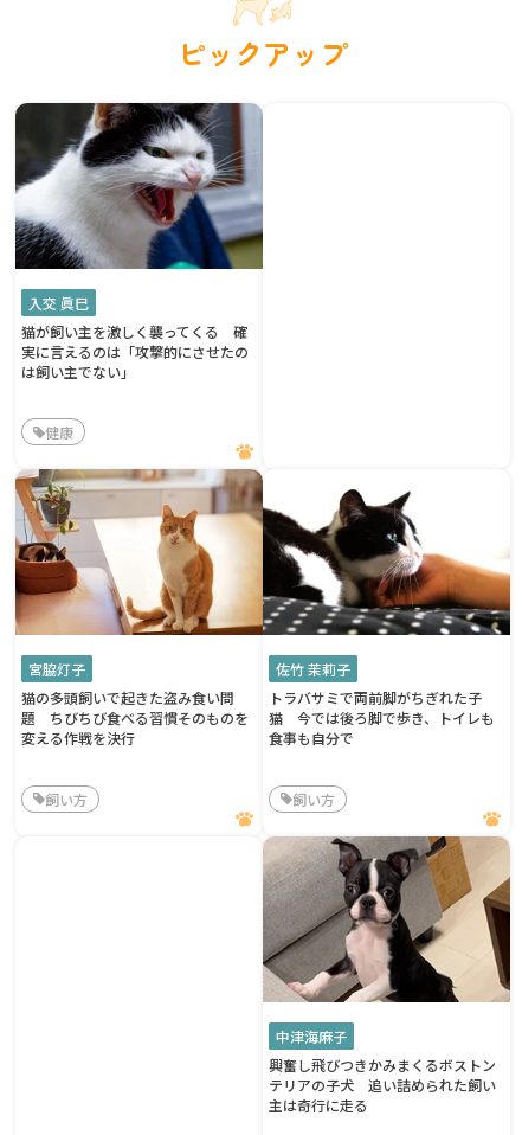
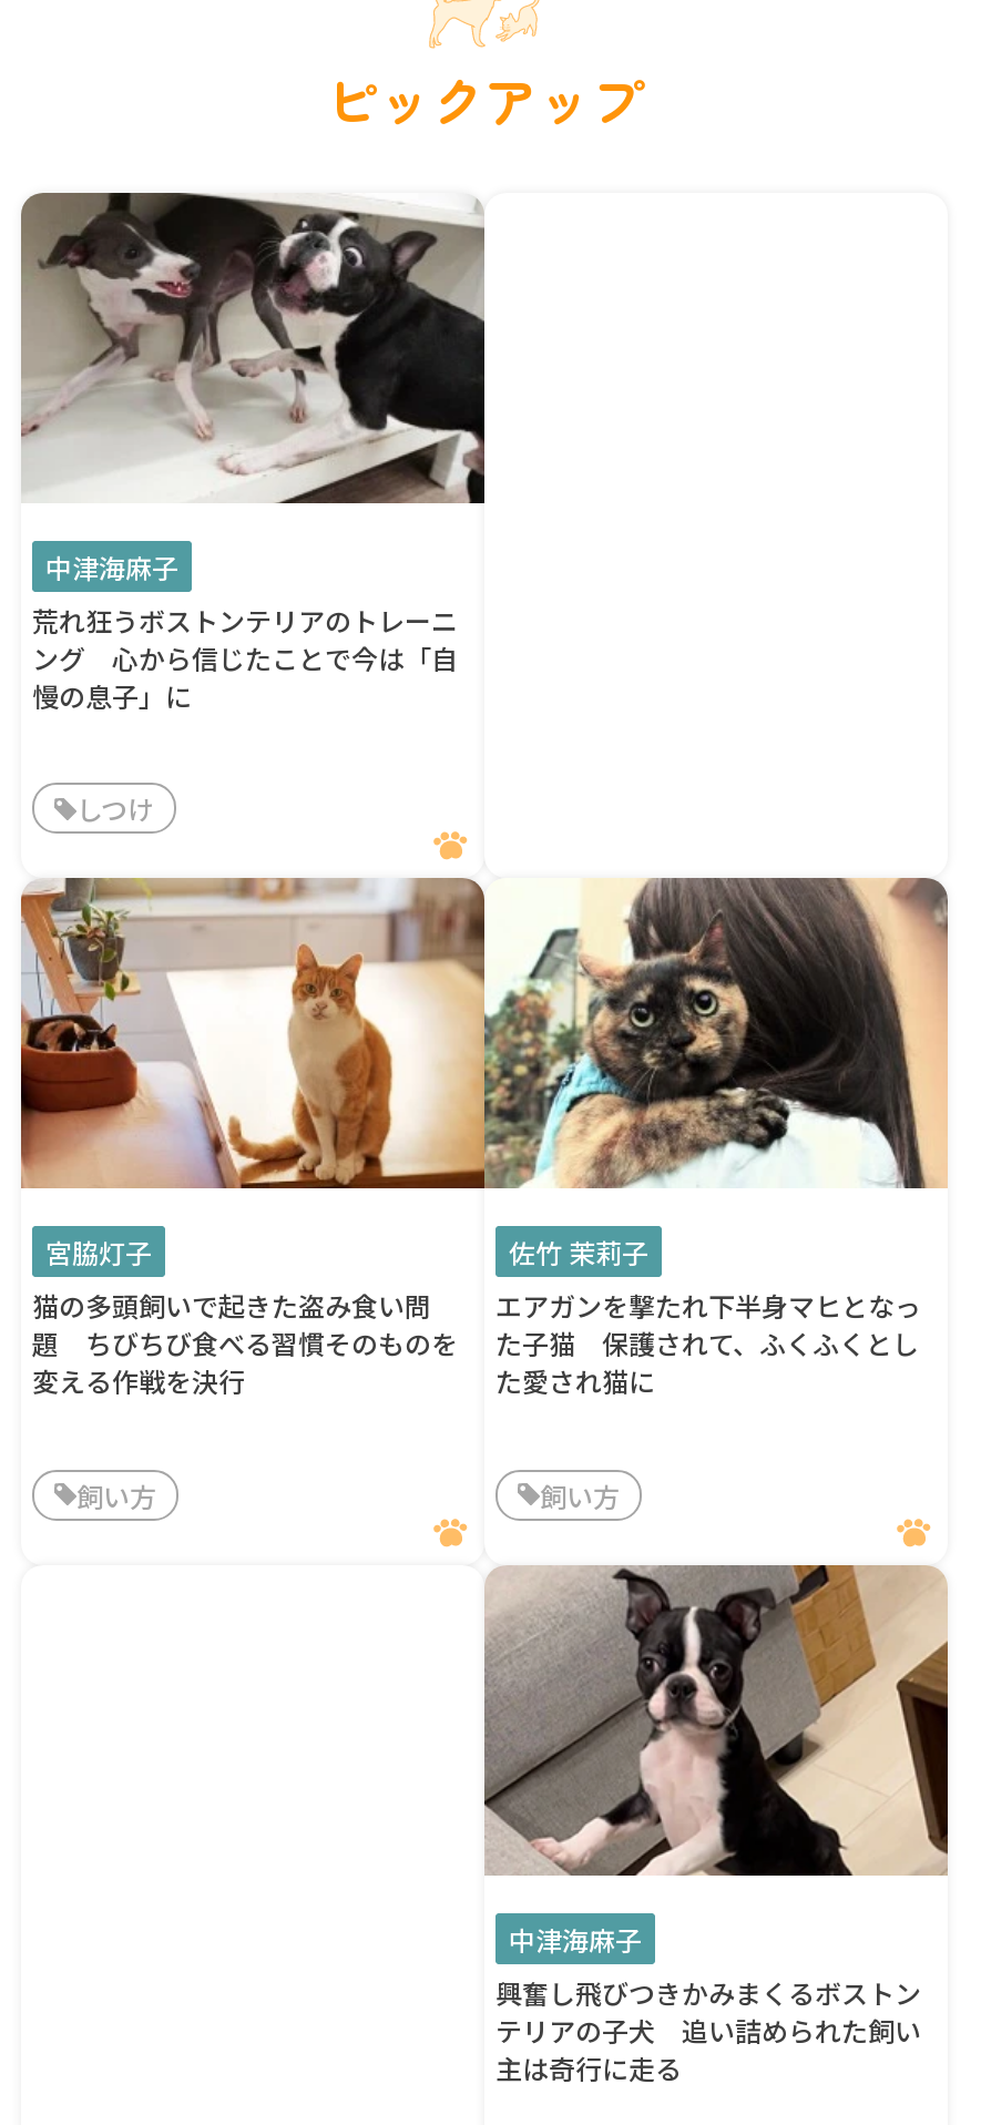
[14,102,264,381] [image] | 入交 眞巳 | 猫が飼い主を激しく襲ってくる 確 | 実に言えるのは「攻撃的にさせたの | は飼い主でない」 -> [19,193,487,713] [image] | 中津海麻子 | 荒れ狂うボストンテリアのトレーニ | ング 心から信じたことで今は「自 | 慢の息子」に
[45,422,73,442] 健康 -> [76,789,154,827] しつけ
[262,469,511,636] [image] -> [482,876,950,1191] [image]
[269,687,495,748] トラバサミで両前脚がちぎれた子 | 猫 今では後ろ脚で歩き、トイレも | 食事も自分で -> [495,1286,921,1399] エアガンを撃たれ下半身マヒとなっ | た子猫 保護されて、ふくふくとし | た愛され猫に

